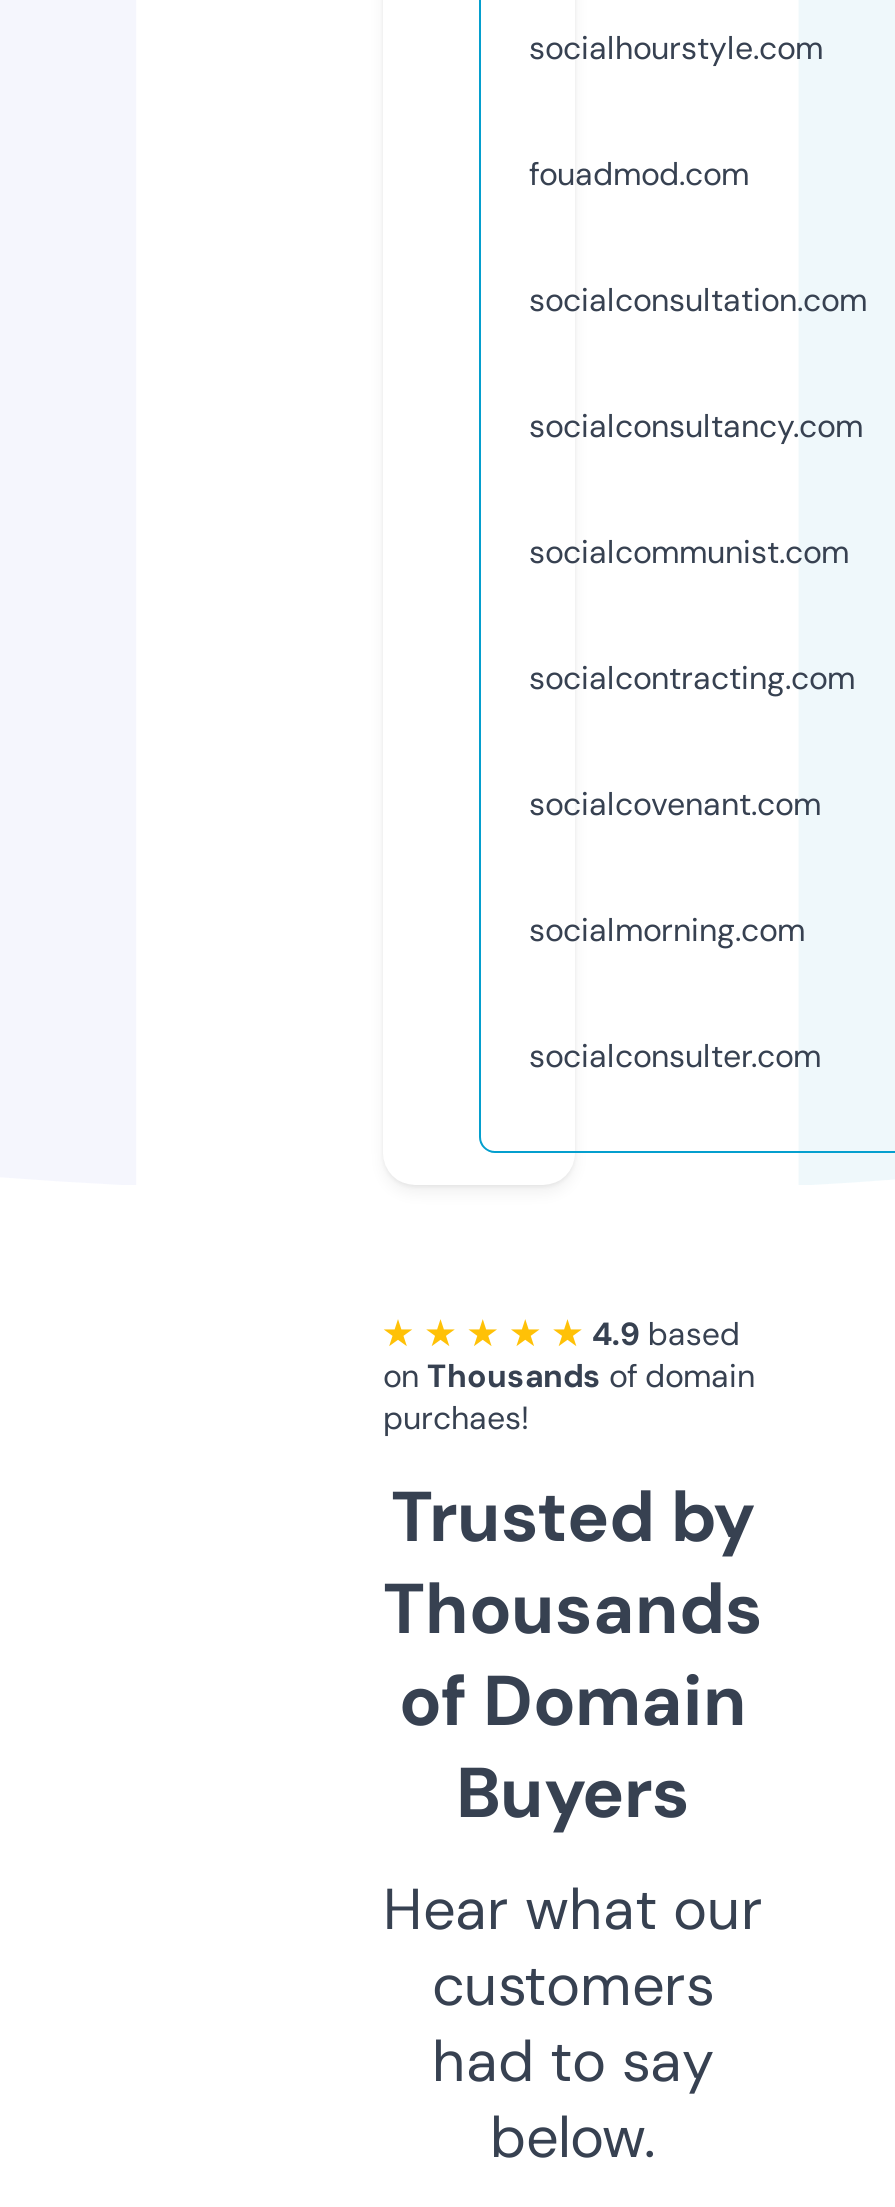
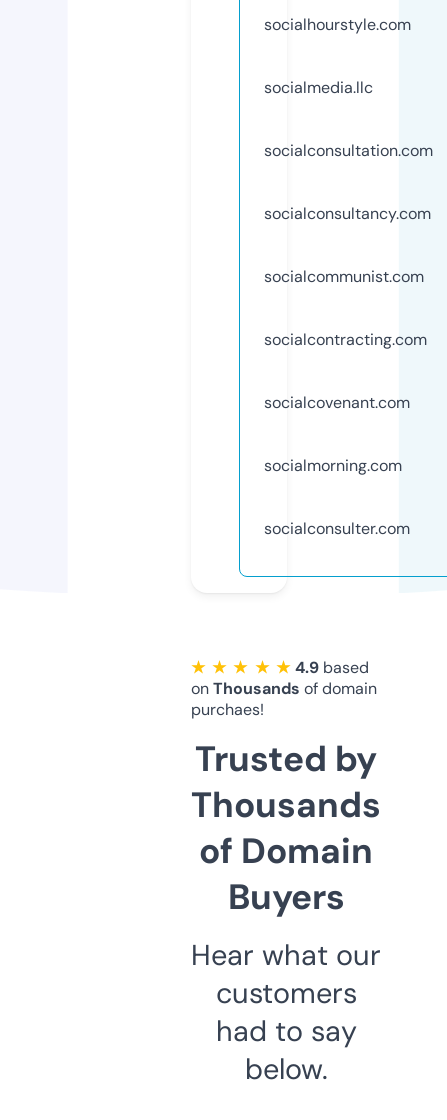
[529,153,749,195] fouadmod.com -> [264,77,373,98] socialmedia.llc

